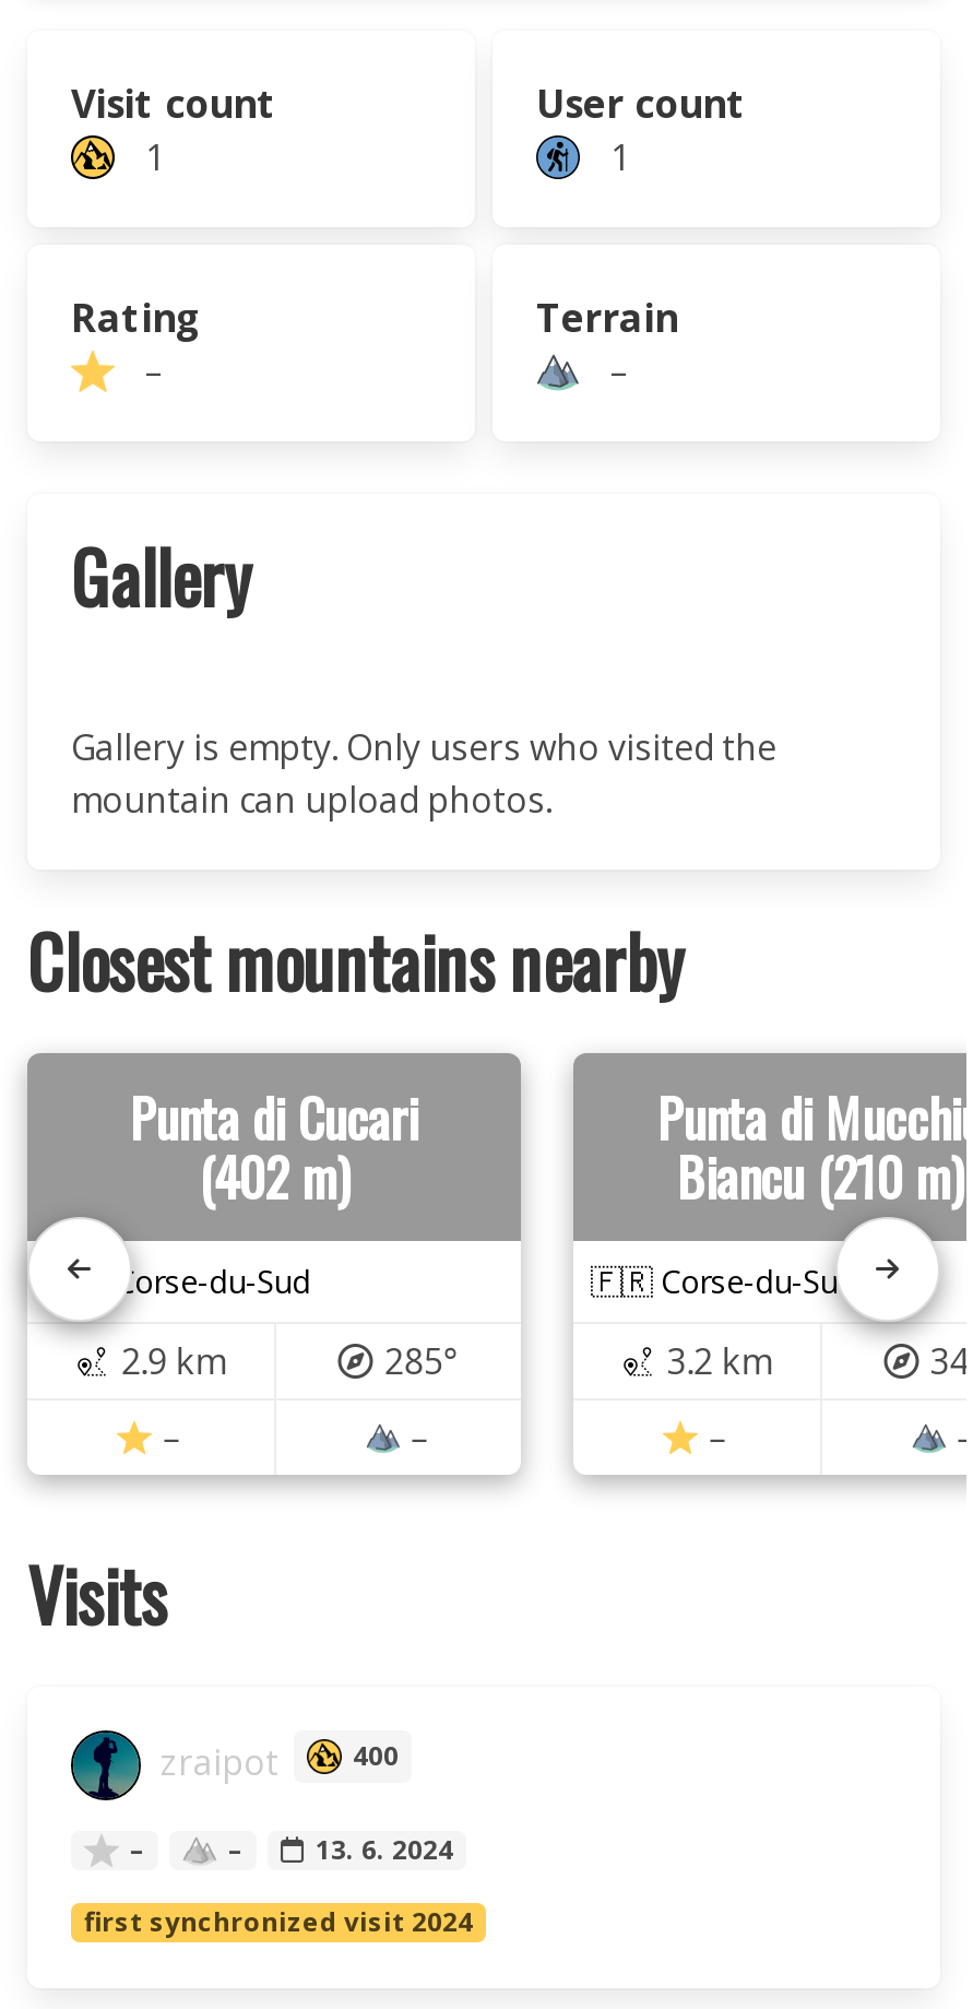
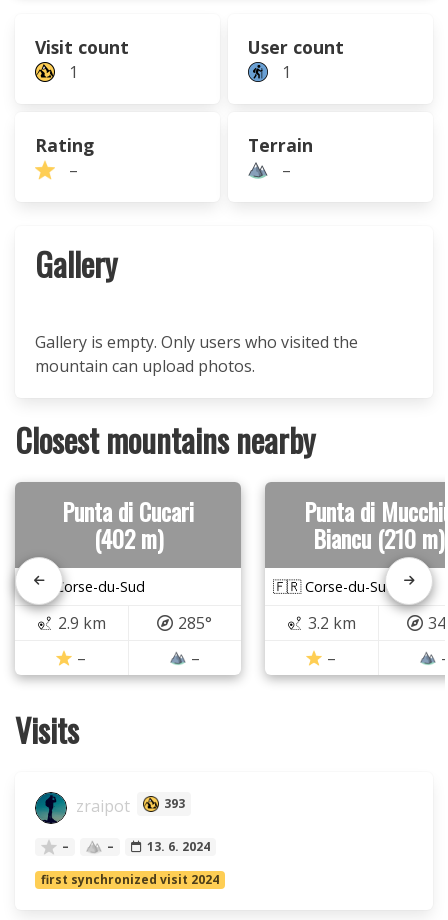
[152,1738,399,1786] zraipot 400 -> [72,795,185,817] zraipot 393

